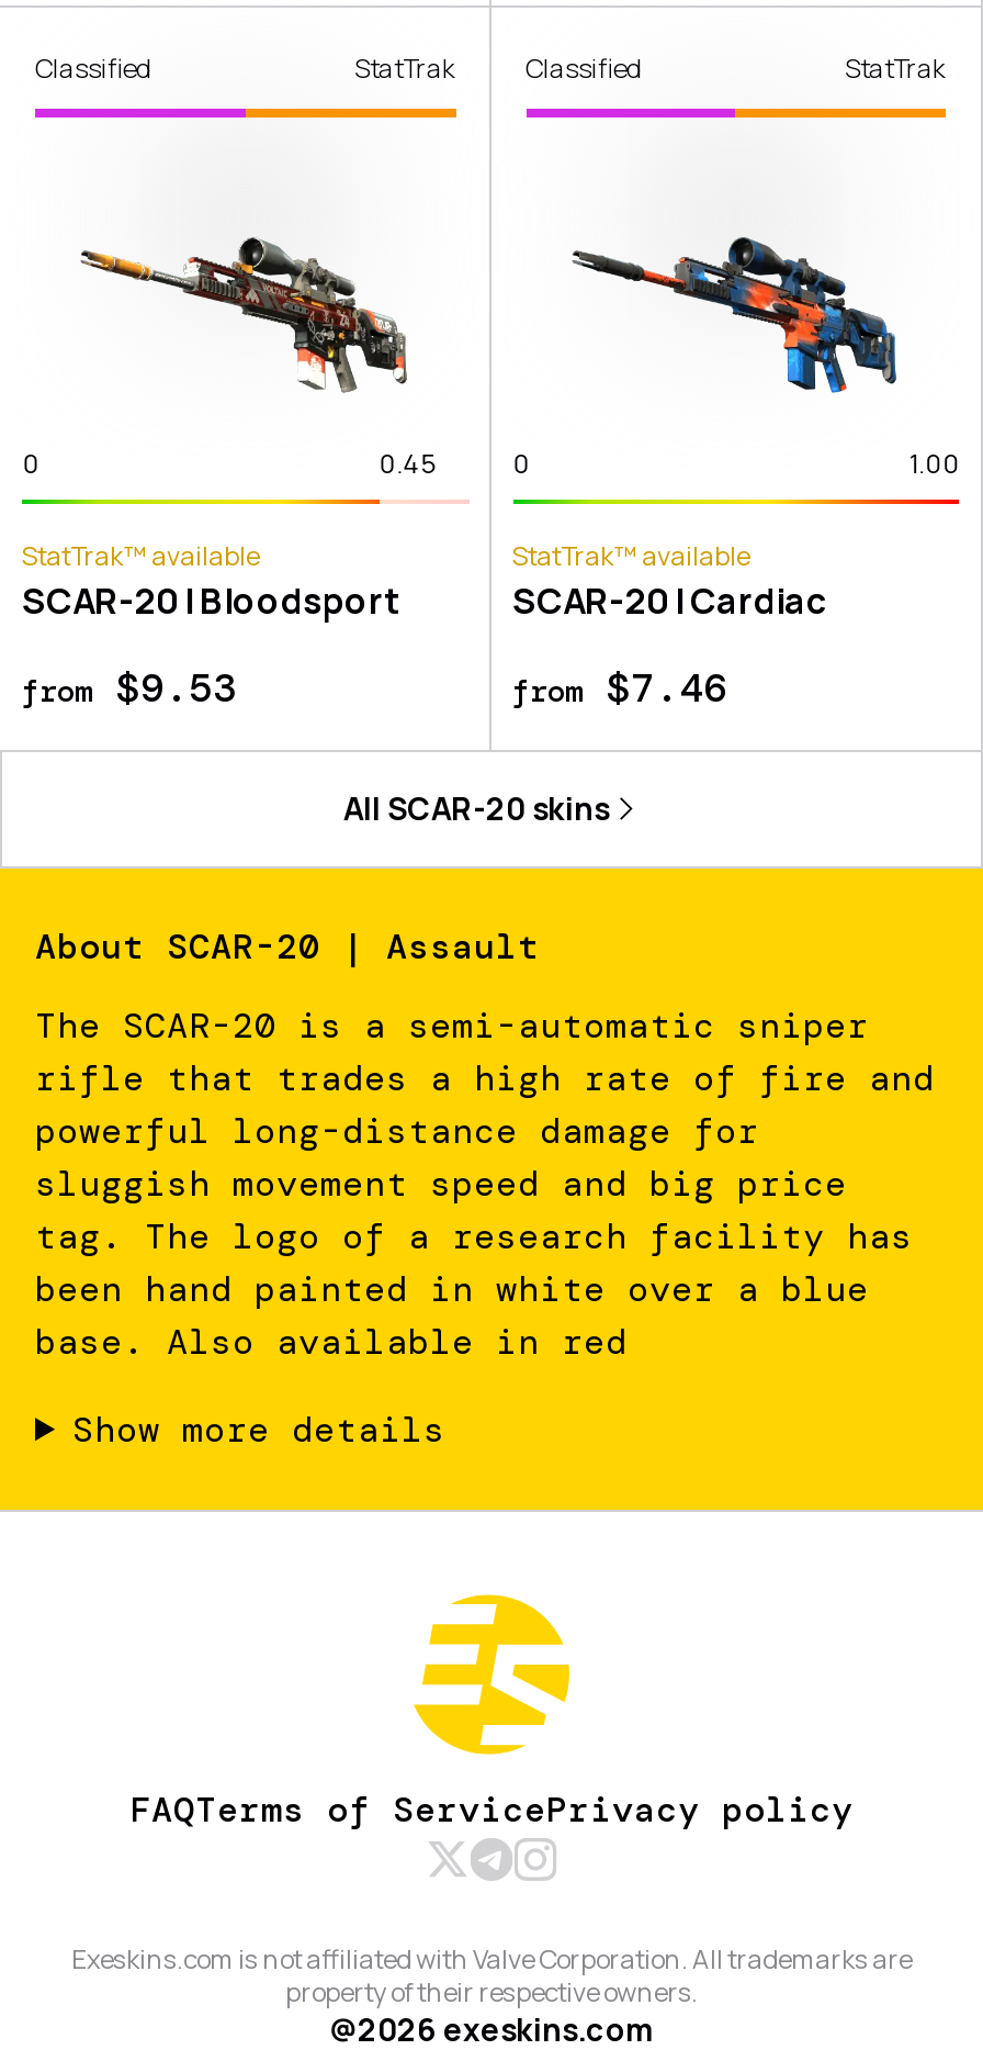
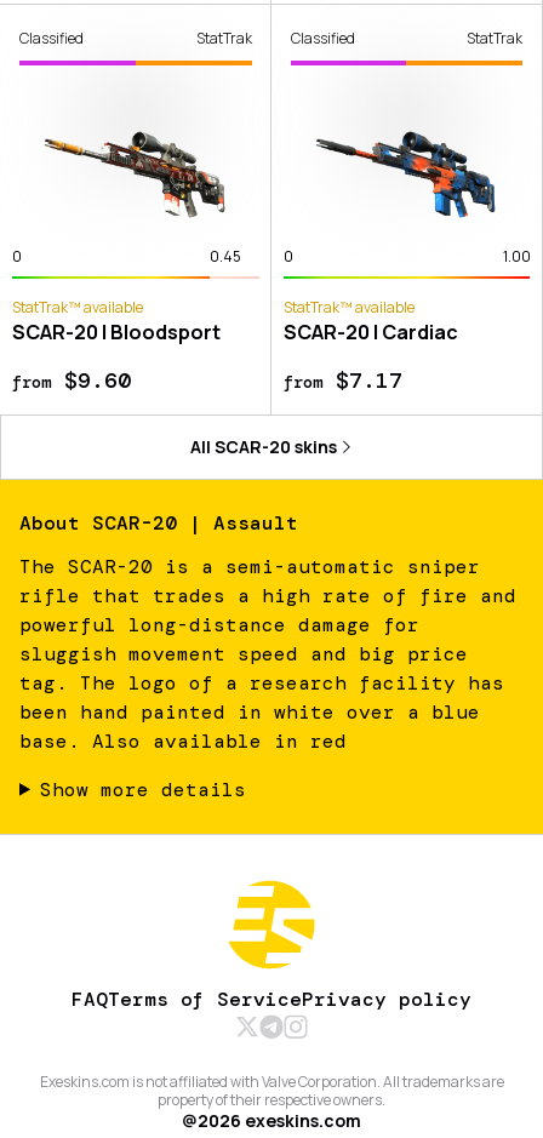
[22,661,237,714] from $9.53 -> [12,366,131,395] from $9.60
[512,661,727,714] from $7.46 -> [283,366,402,395] from $7.17

